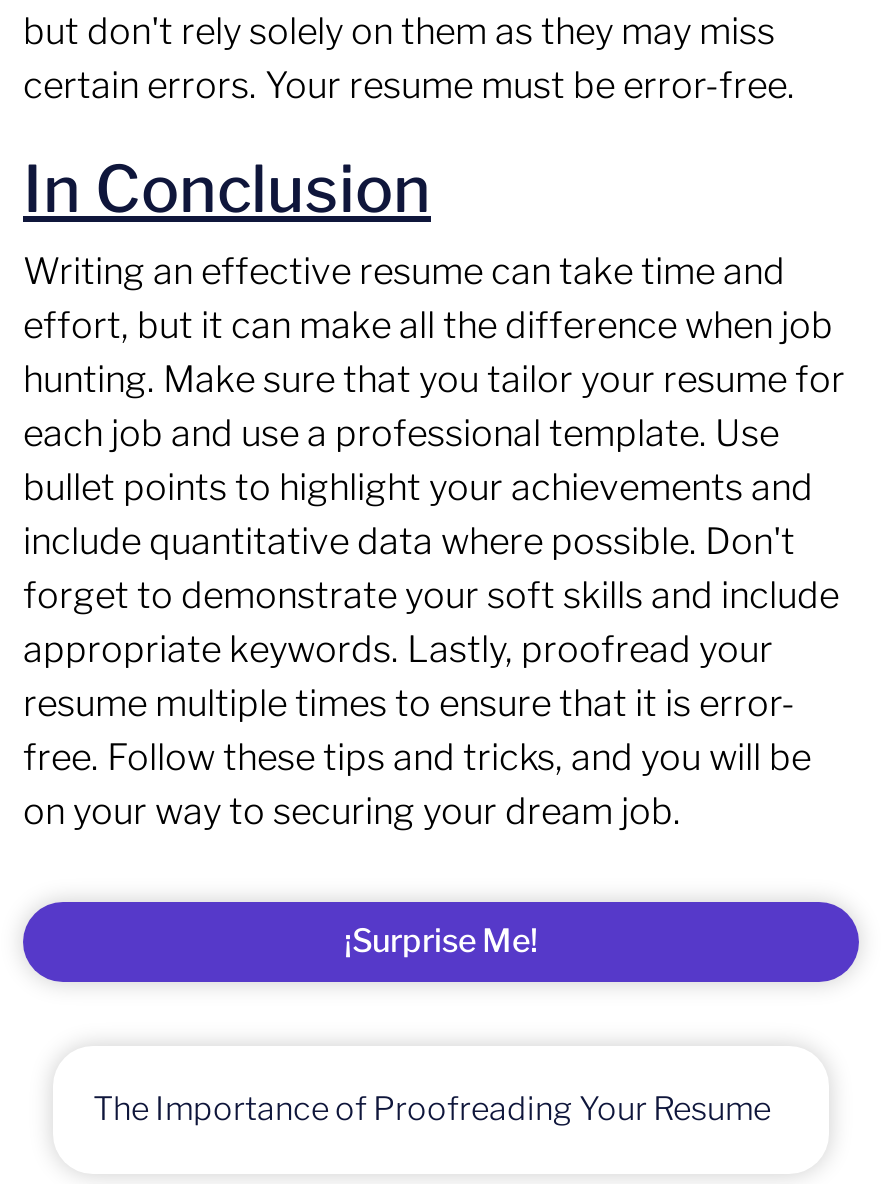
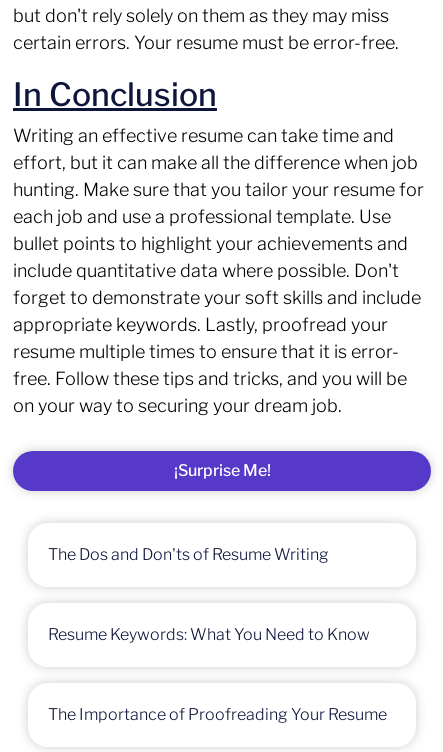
none -> [48,545,329,564] The Dos and Don'ts of Resume Writing
none -> [48,625,370,644] Resume Keywords: What You Need to Know

